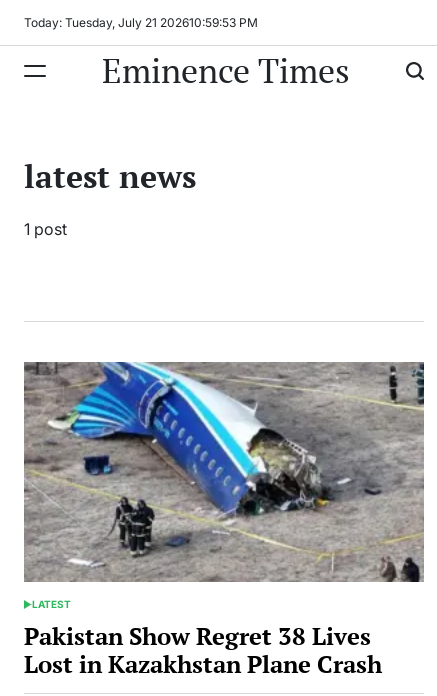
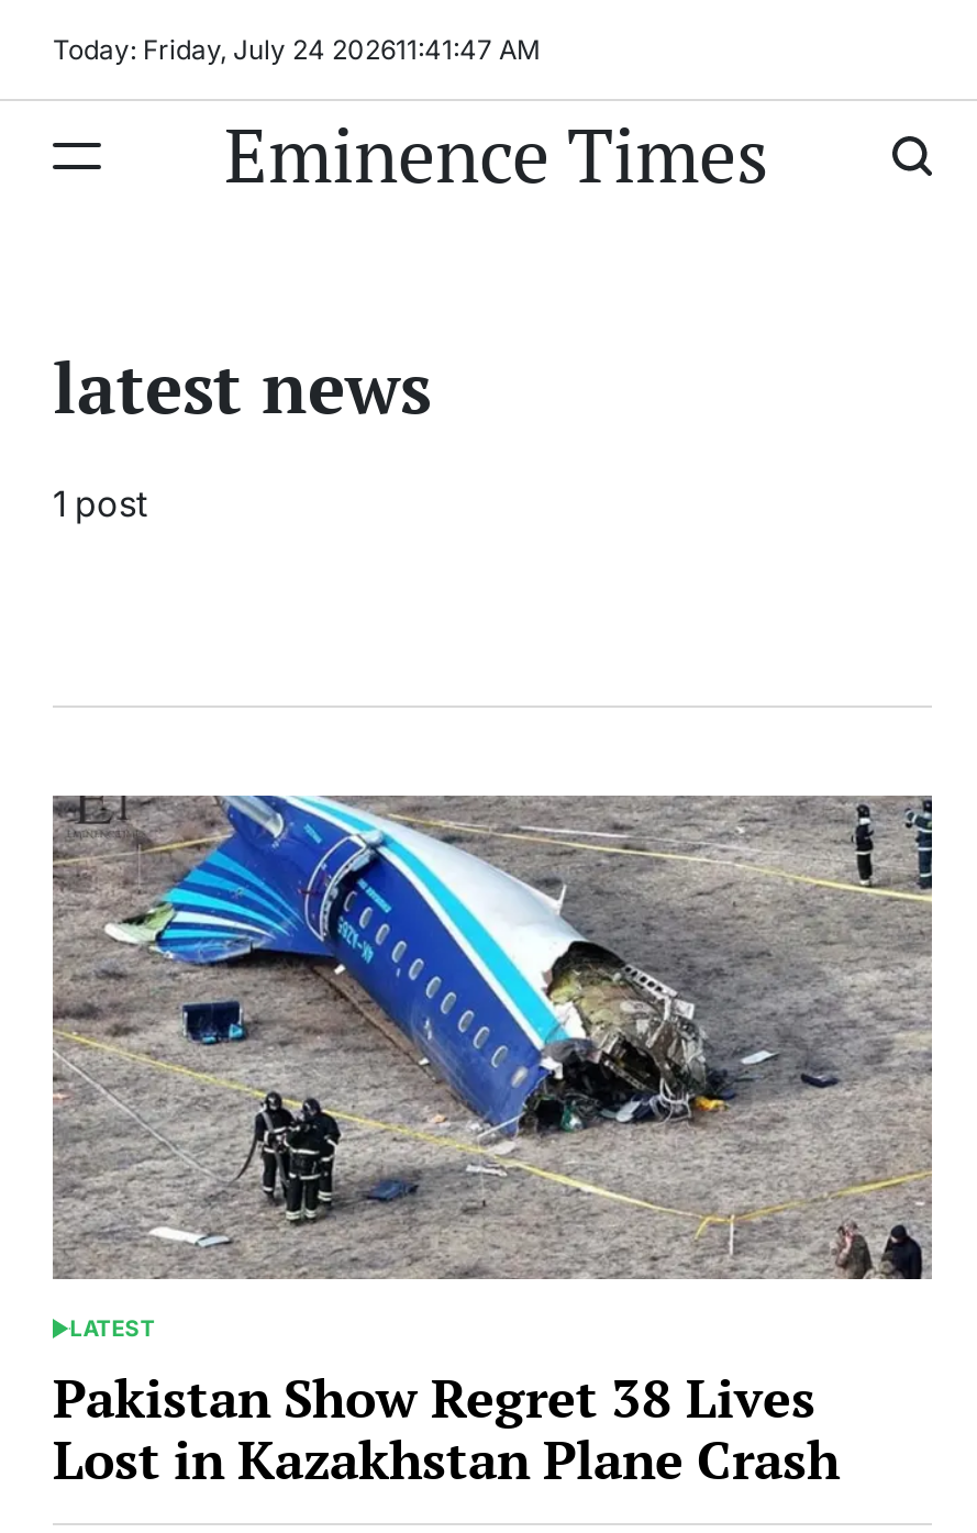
[24,14,258,29] Today: Tuesday, July 21 202610:59:53 PM -> [53,32,541,65] Today: Friday, July 24 202611:41:47 AM

